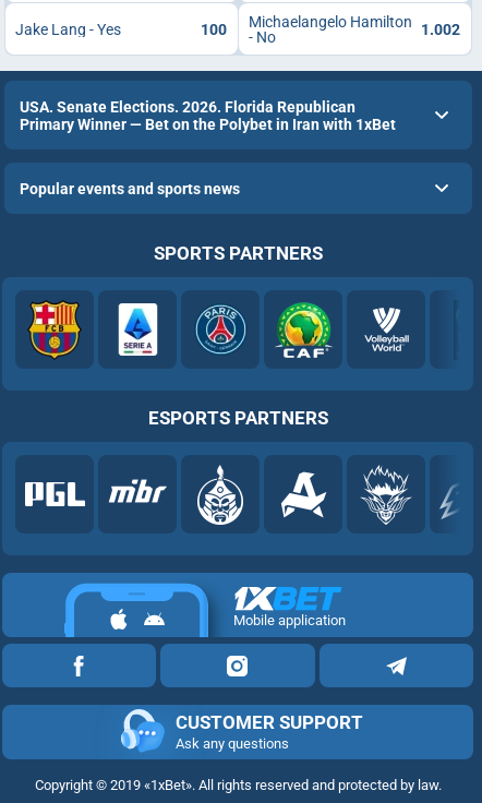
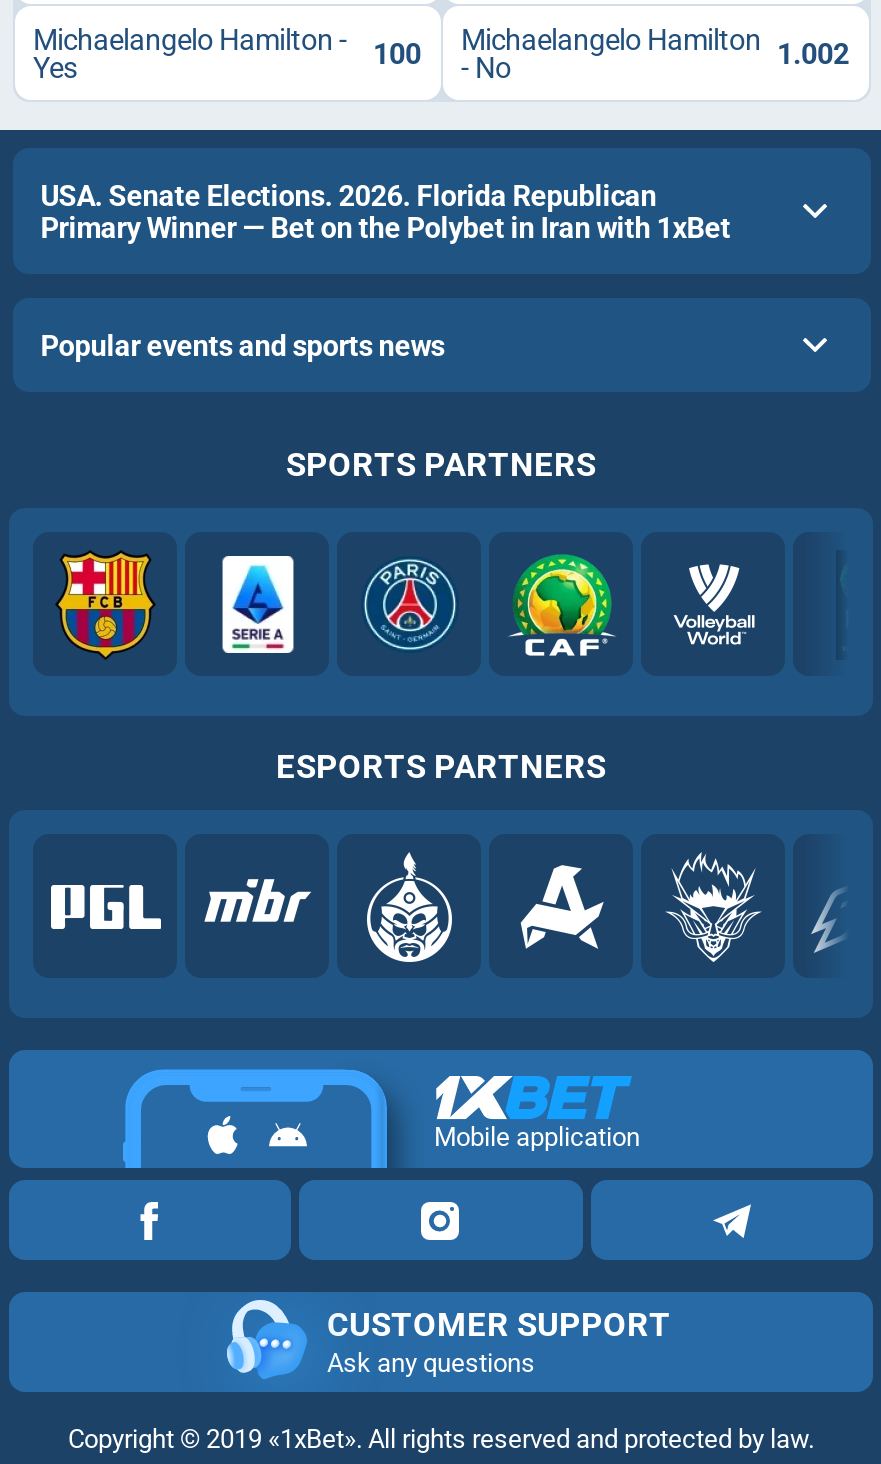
[15,20,121,38] Jake Lang - Yes -> [33,23,347,83] Michaelangelo Hamilton - | Yes

